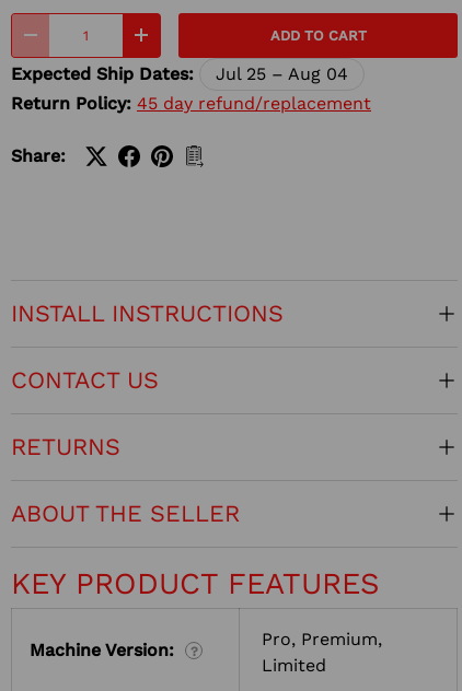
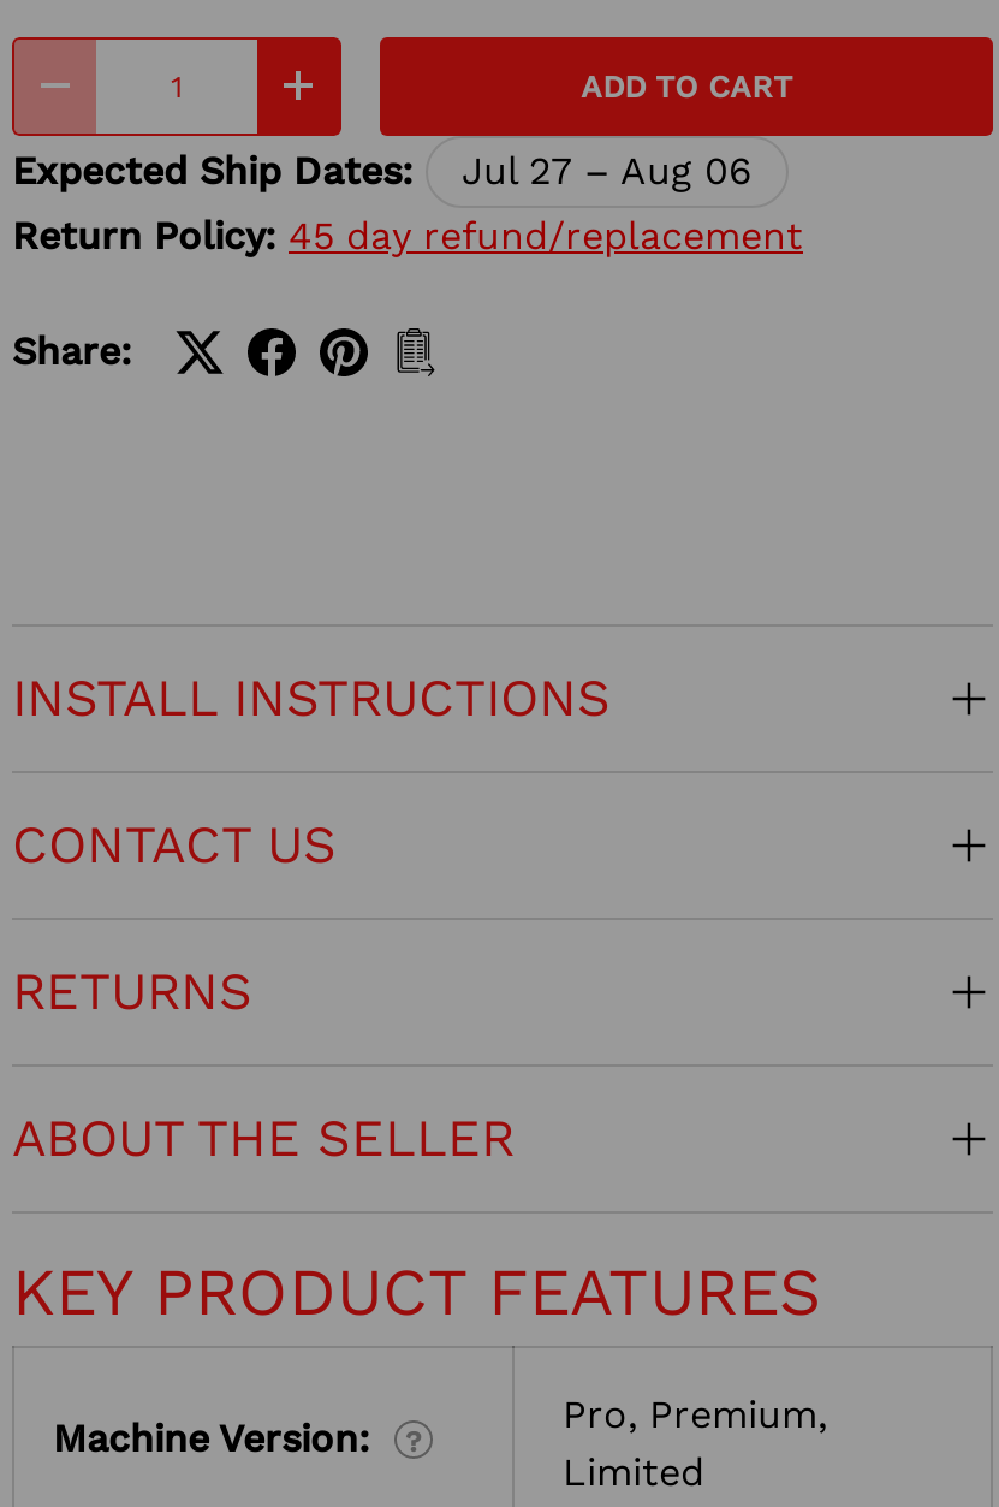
[11,63,348,84] Expected Ship Dates: Jul 25 – Aug 04 -> [12,147,753,193] Expected Ship Dates: Jul 27 – Aug 06

